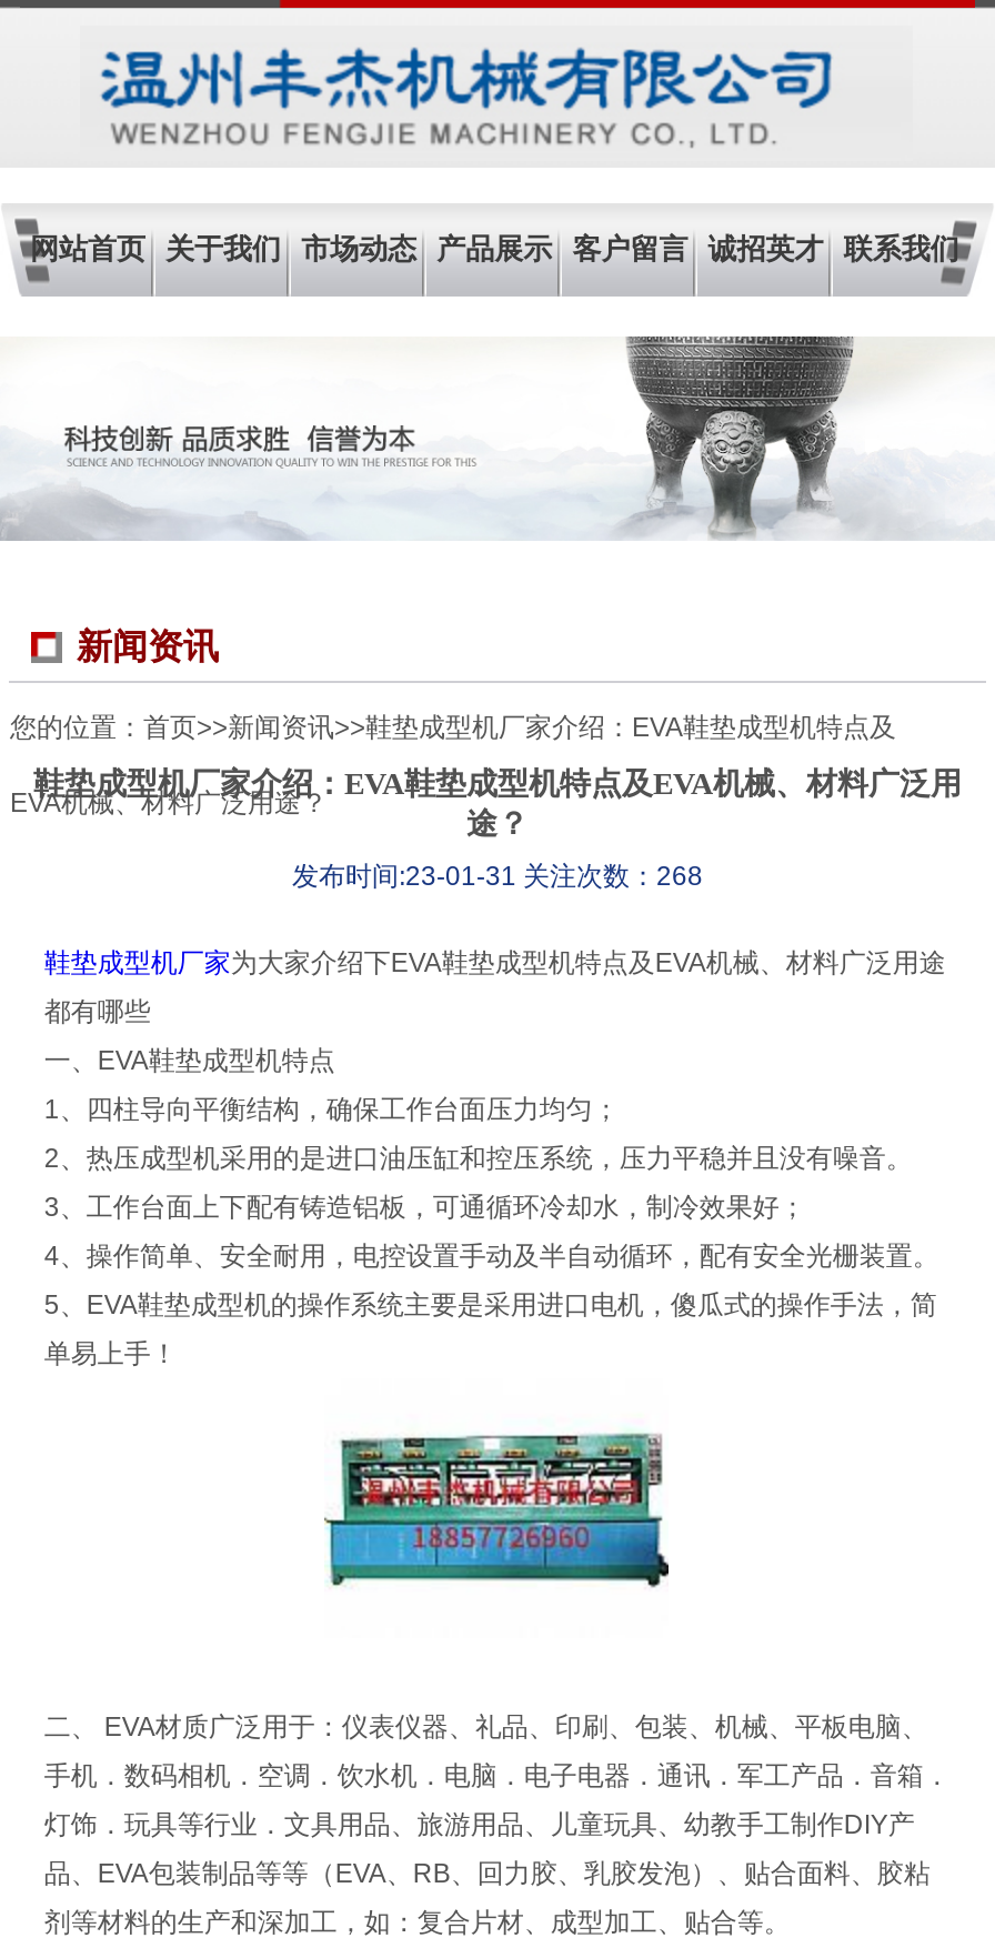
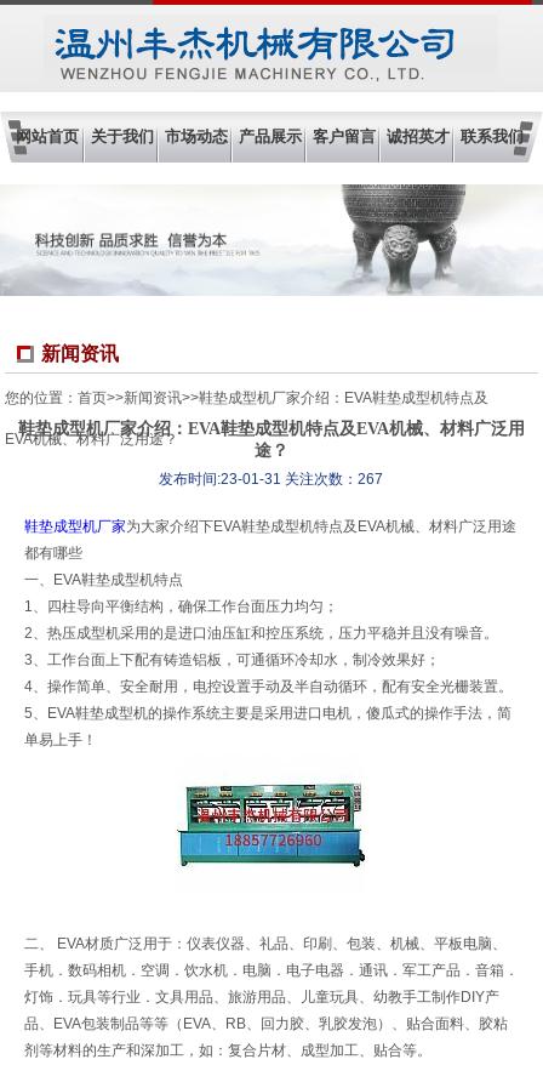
[292,860,703,891] 发布时间:23-01-31 关注次数：268 -> [159,470,384,487] 发布时间:23-01-31 关注次数：267

